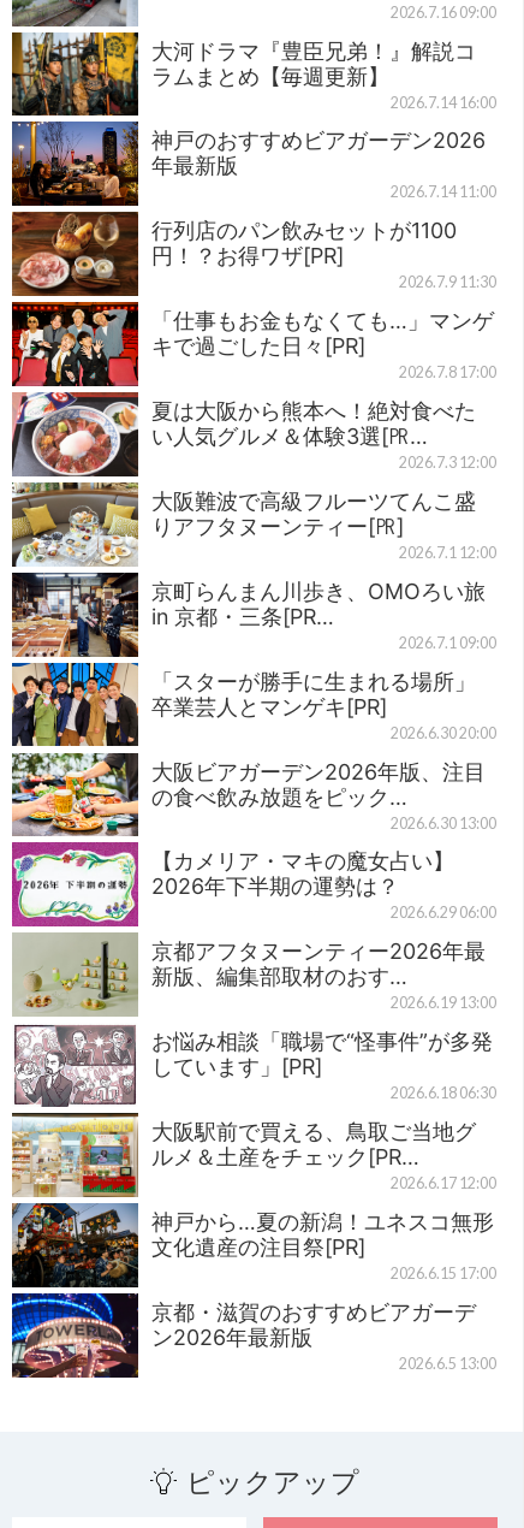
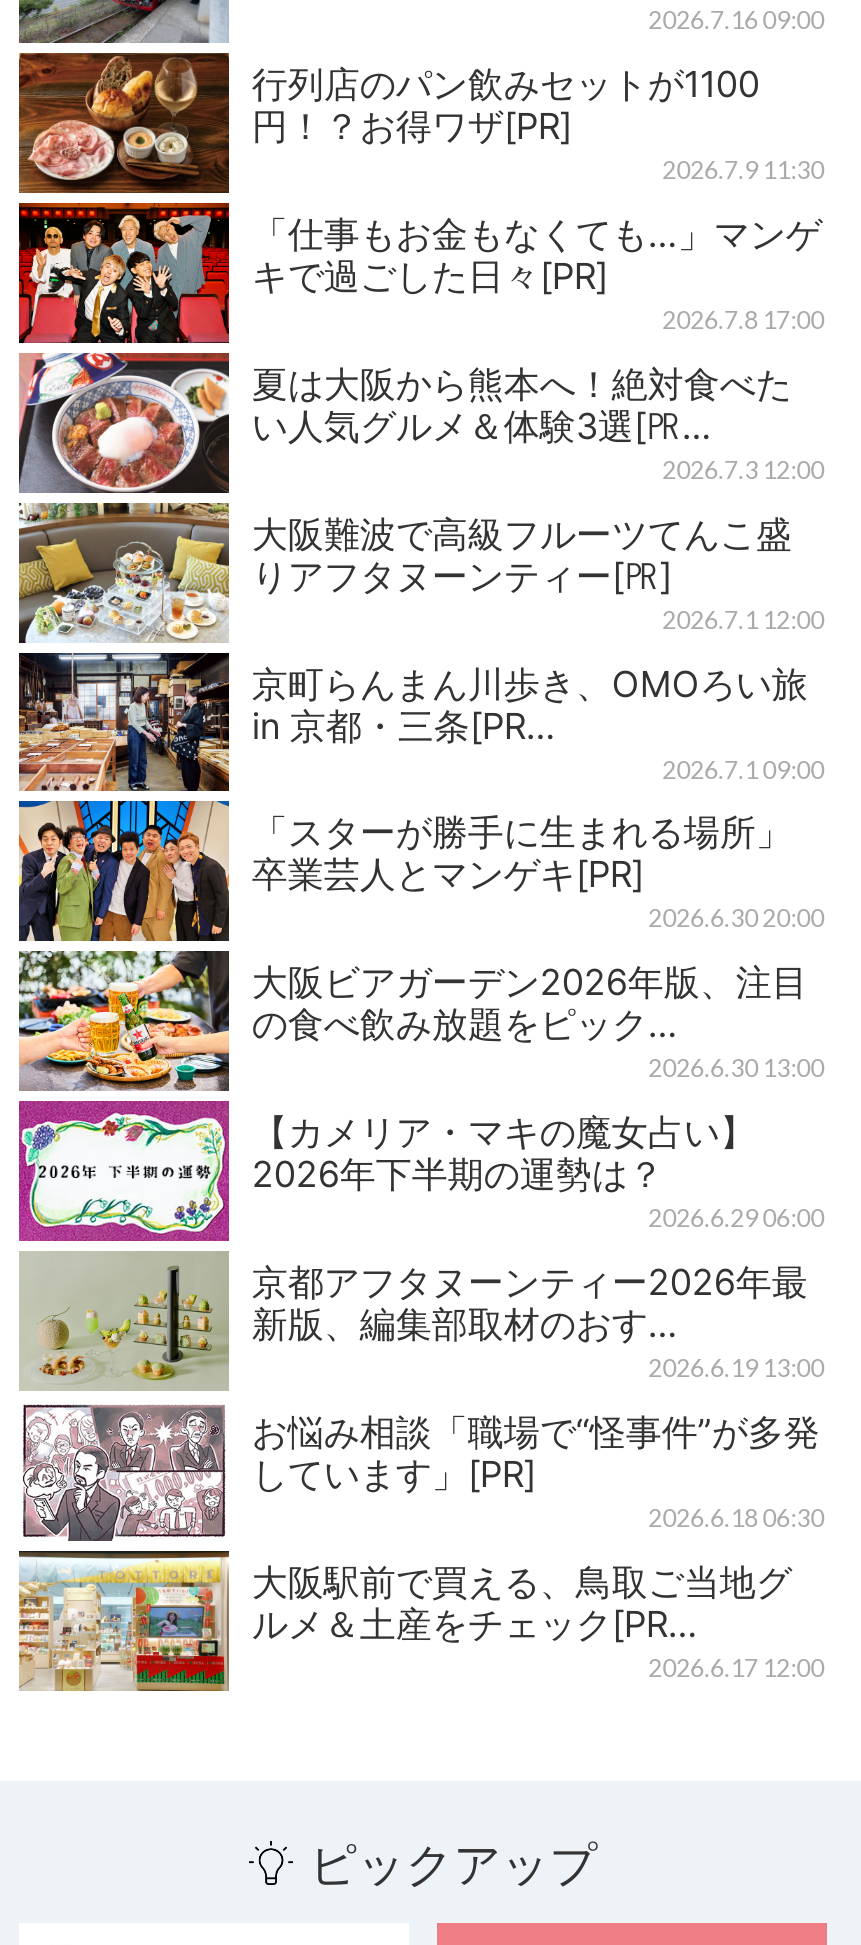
[11,31,496,213] [image] | 大河ドラマ『豊臣兄弟！』解説コ | ラムまとめ【毎週更新】 | 2026.7.14 16:00 | 神戸のおすすめビアガーデン2026 | 年最新版 | 2026.7.14 11:00 -> none
[11,1202,496,1379] [image] | 神戸から…夏の新潟！ユネスコ無形 | 文化遺産の注目祭[PR] | 2026.6.15 17:00 | 京都・滋賀のおすすめビアガーデ | ン2026年最新版 | 2026.6.5 13:00 -> none

